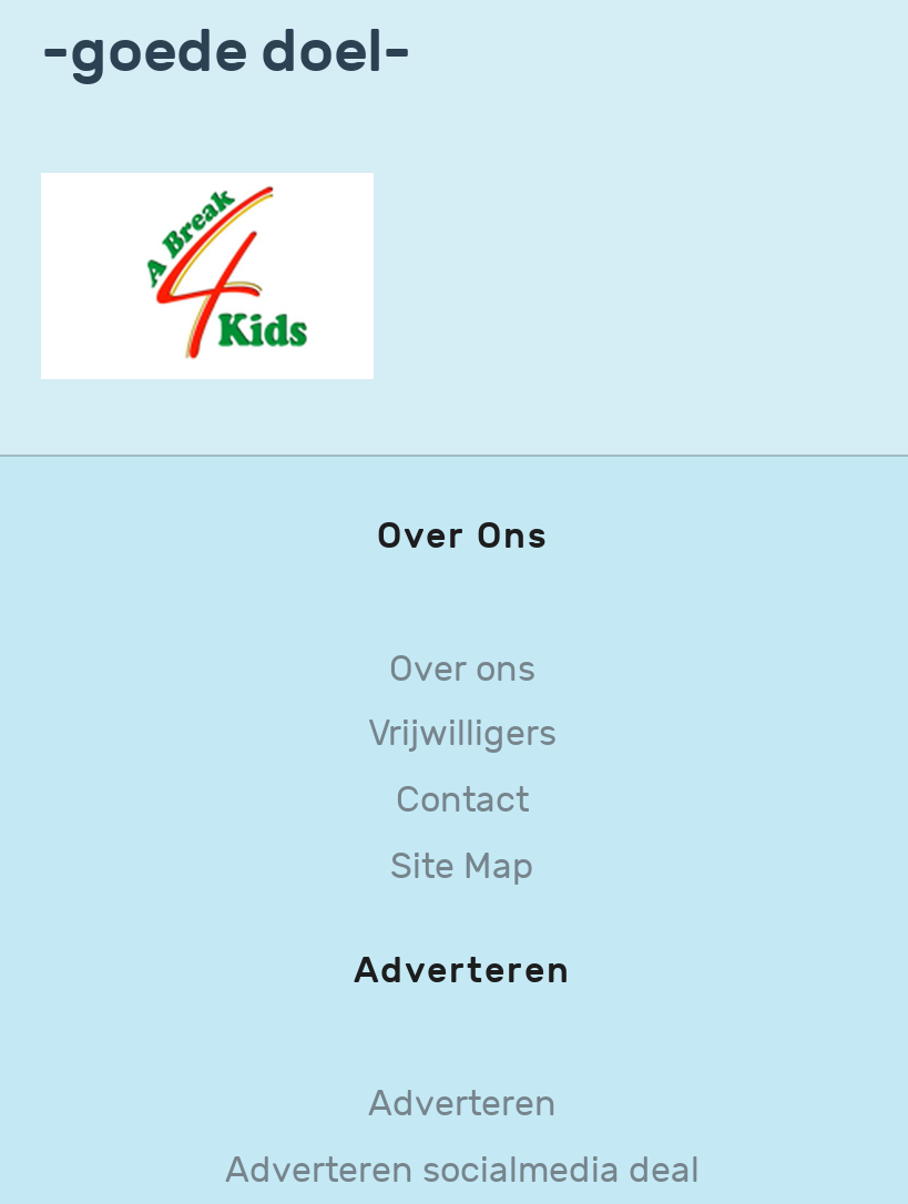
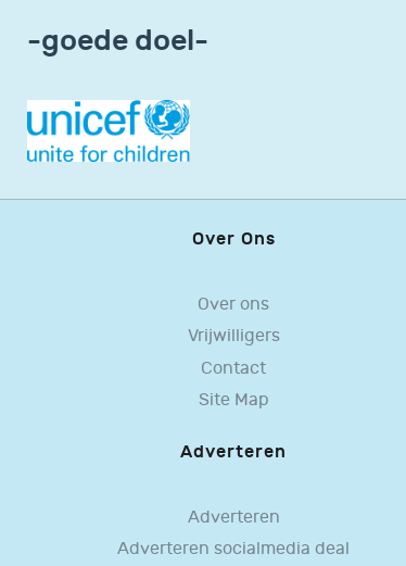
[39,173,374,381] [image] -> [26,99,191,163] [image]

